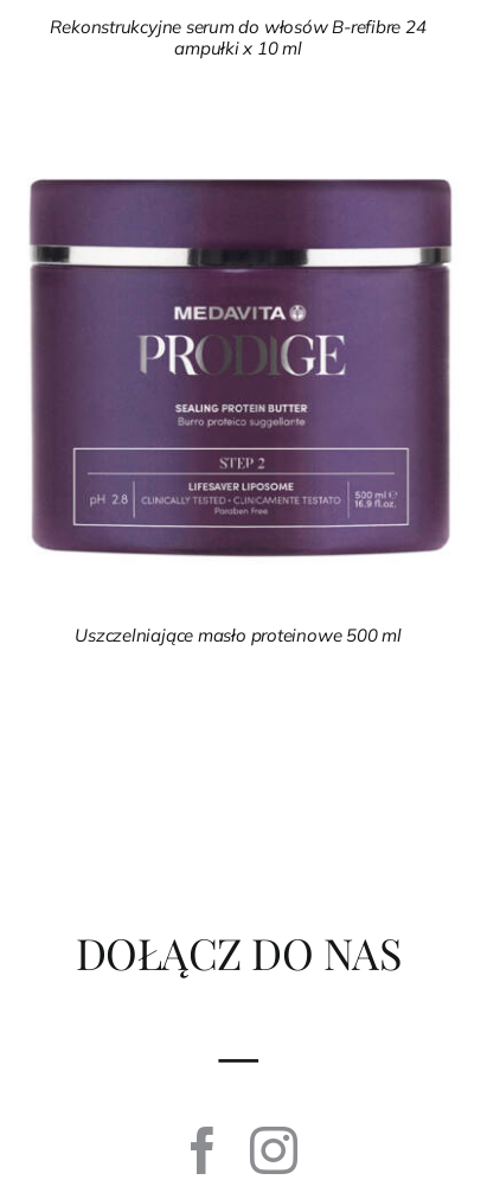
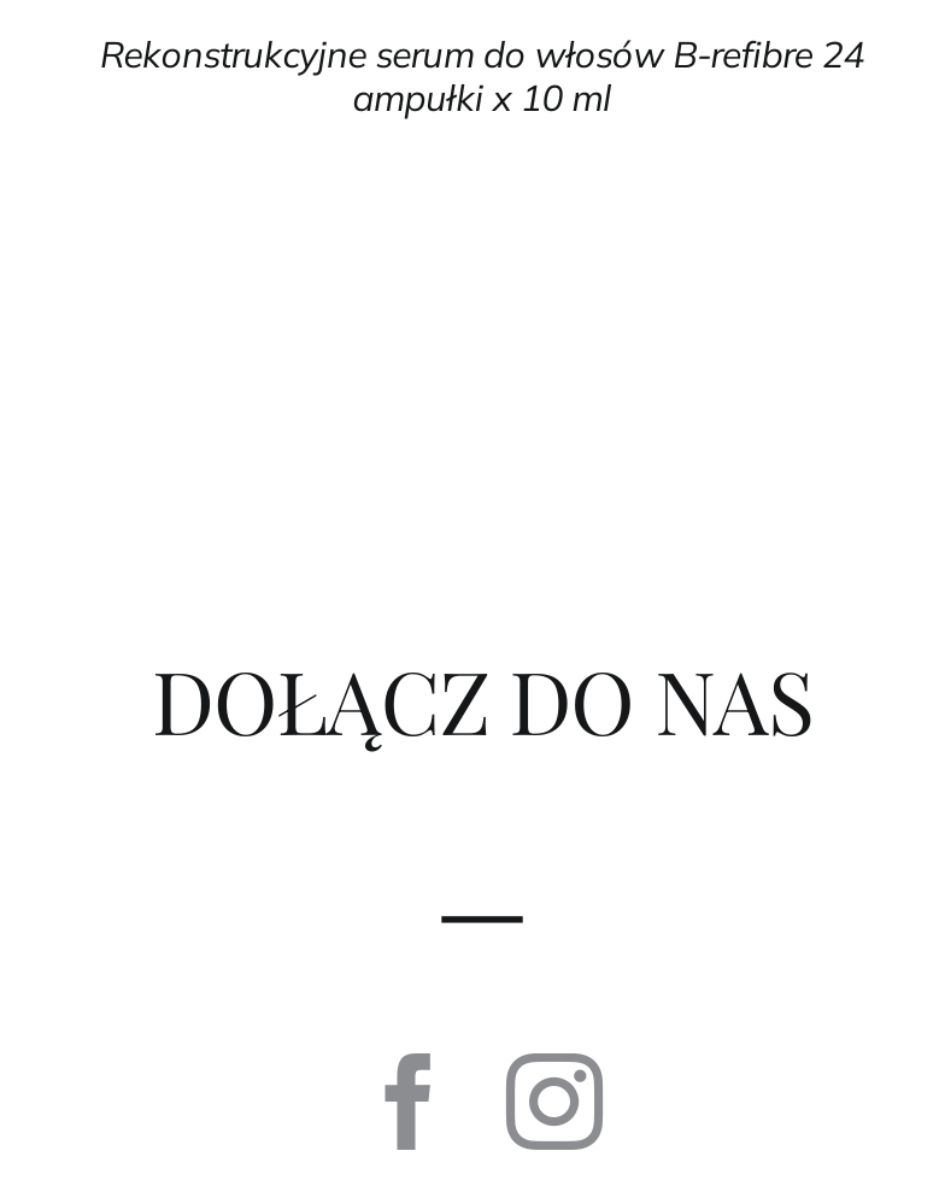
[28,178,453,557] [image] -> none
[75,624,401,646] Uszczelniające masło proteinowe 500 ml -> none

